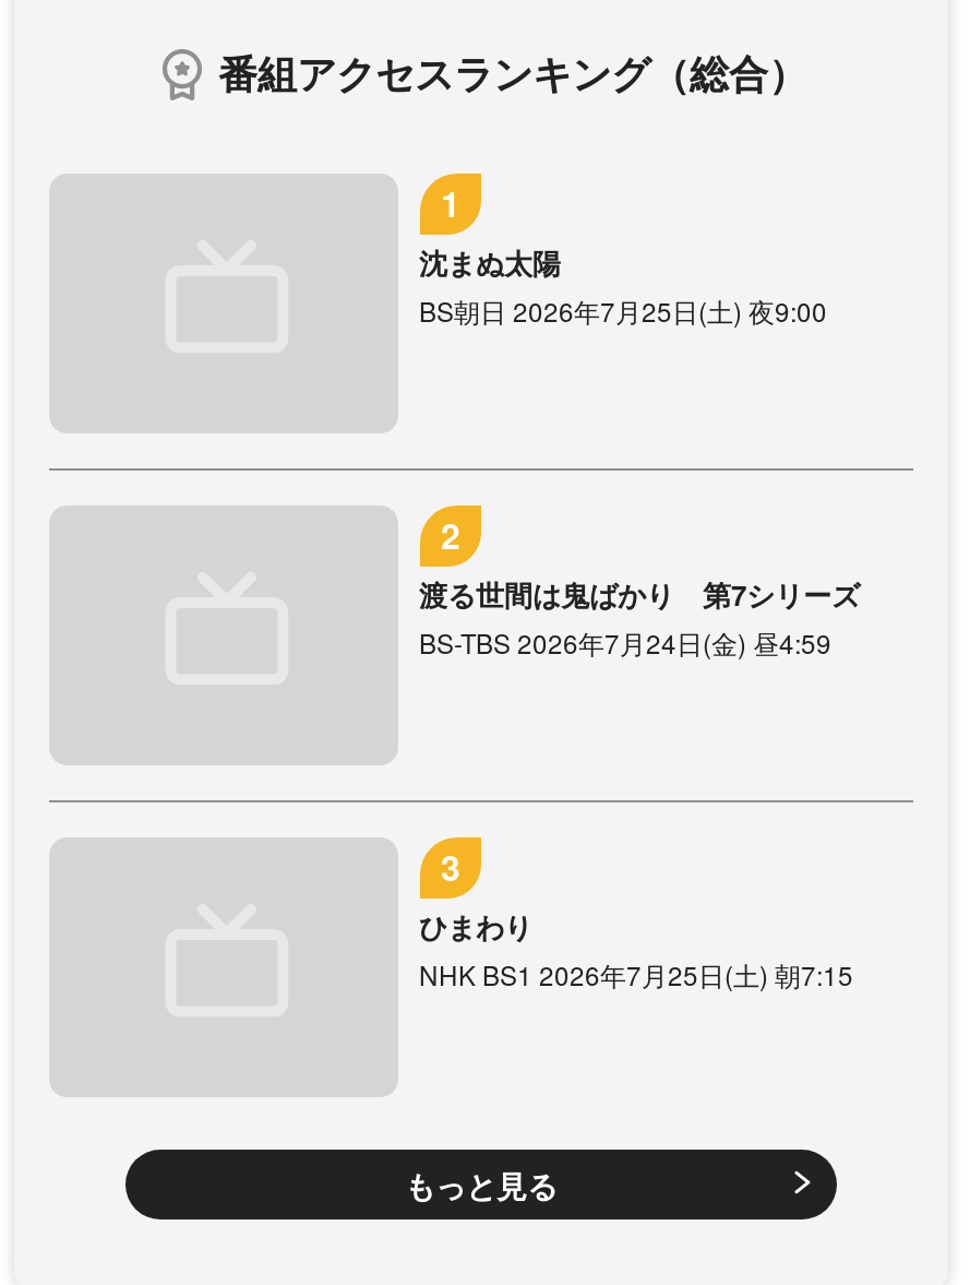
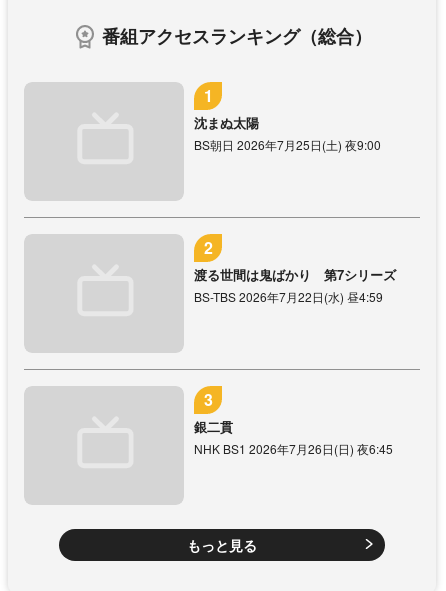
[419,624,831,661] BS-TBS 2026年7月24日(金) 昼4:59 -> [193,288,382,305] BS-TBS 2026年7月22日(水) 昼4:59
[419,905,853,993] ひまわり | NHK BS1 2026年7月25日(土) 朝7:15 -> [193,417,392,457] 銀二貫 | NHK BS1 2026年7月26日(日) 夜6:45

